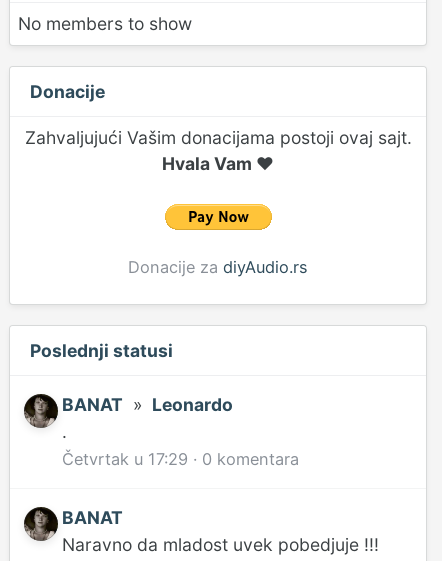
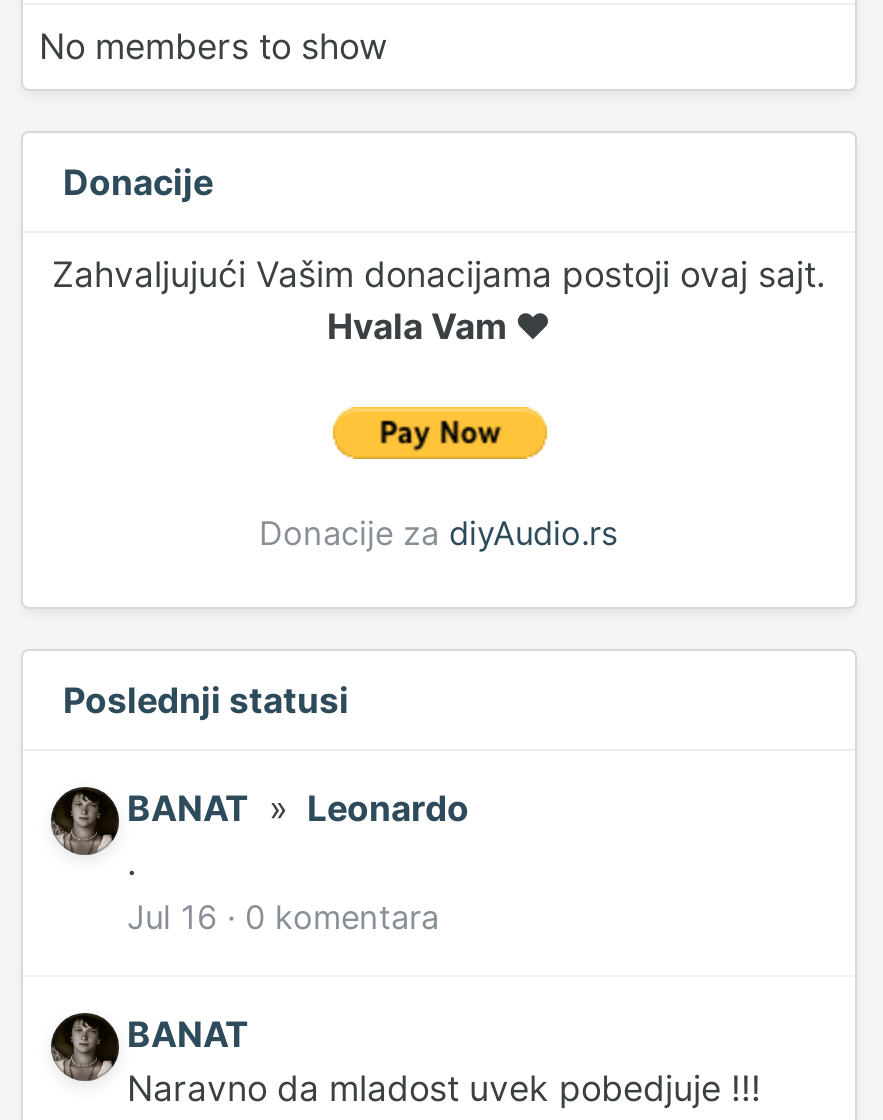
[62,449,299,469] Četvrtak u 17:29 · 0 komentara -> [127,898,439,938] Jul 16 · 0 komentara

